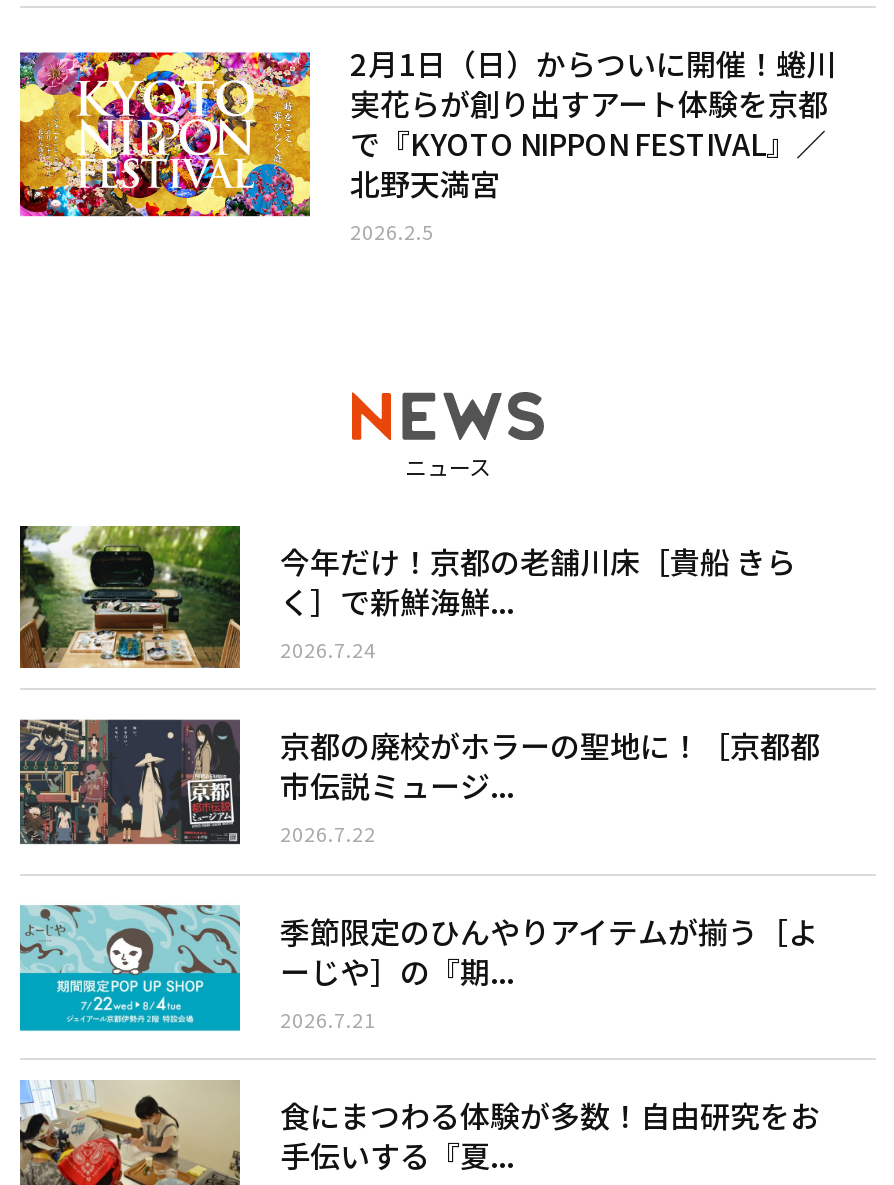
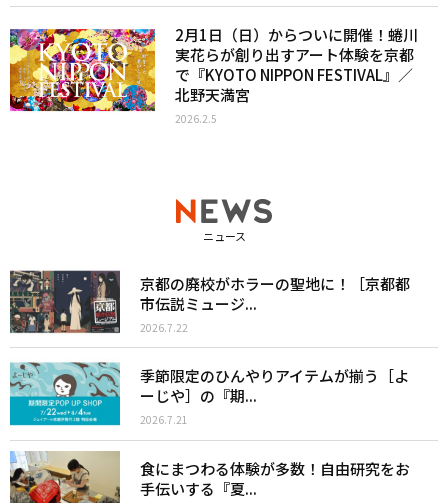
[18,524,796,672] [image] | 今年だけ！京都の老舗川床［貴船 きら | く］で新鮮海鮮... | 2026.7.24 -> none

